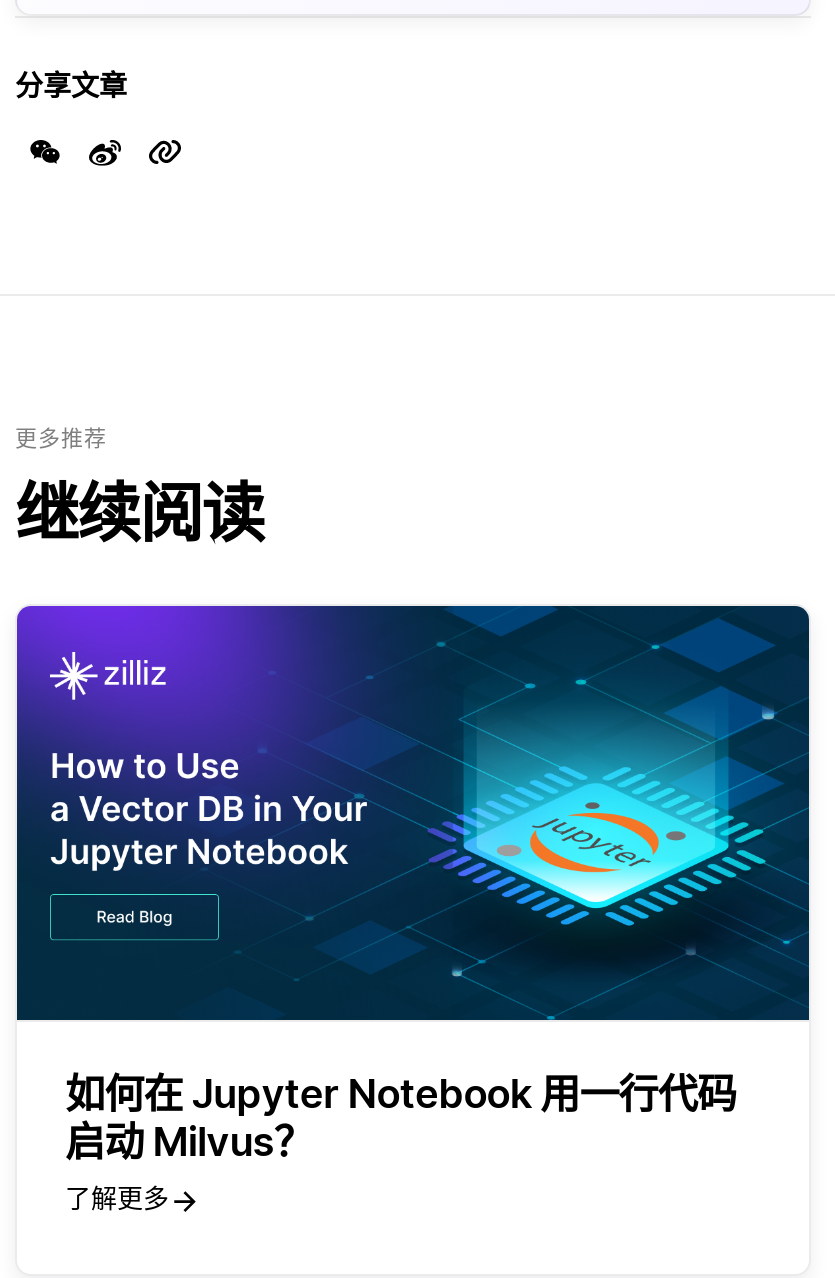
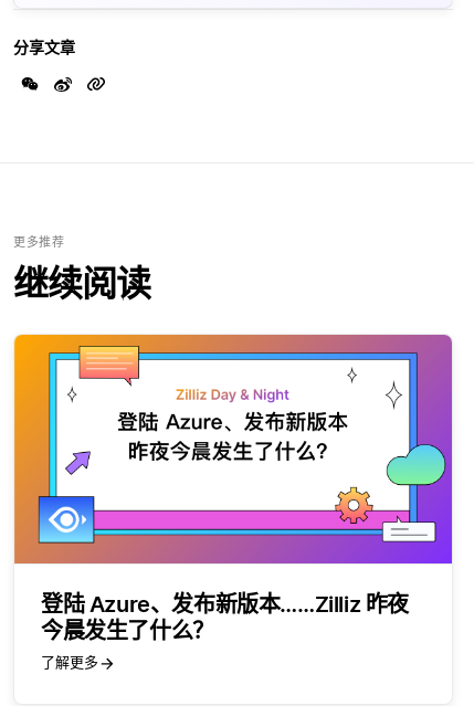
[15,604,811,1166] [image] | 如何在 Jupyter Notebook 用一行代码 | 启动 Milvus？ -> [13,334,453,644] [image] | 登陆 Azure、发布新版本……Zilliz 昨夜 | 今晨发生了什么？

